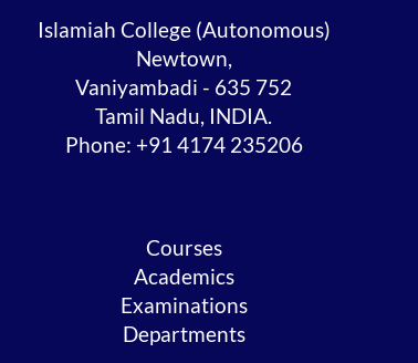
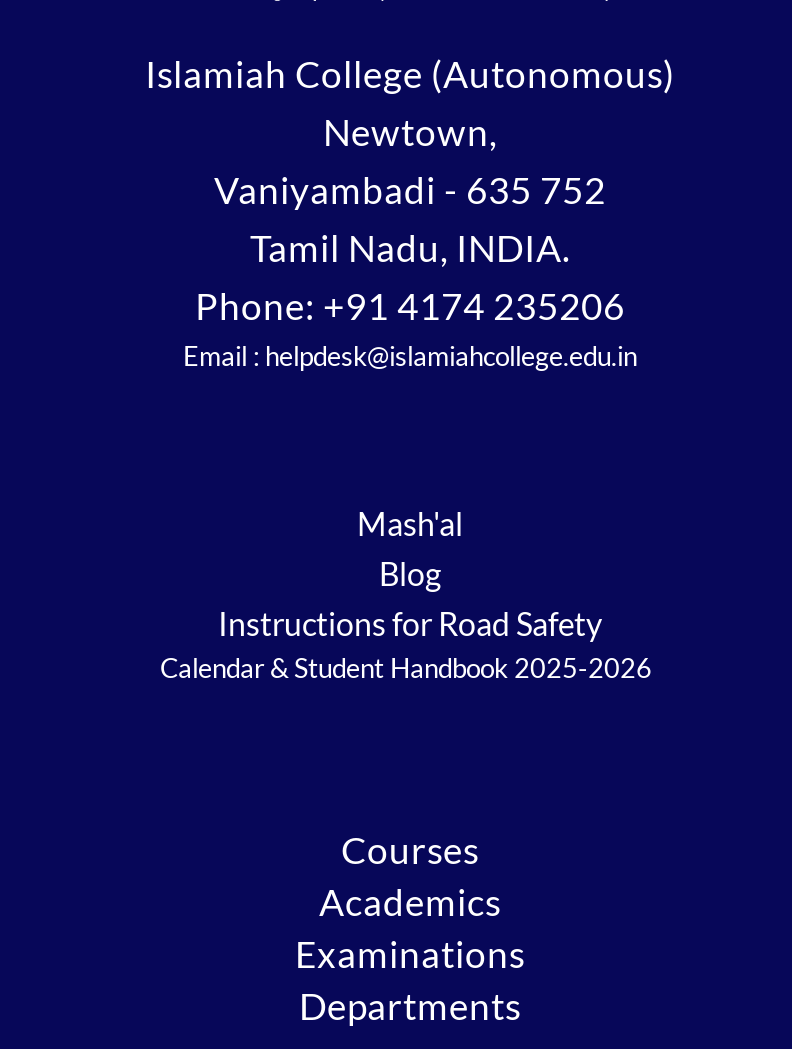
none -> [160,504,652,684] Mash'al | Blog | Instructions for Road Safety | Calendar & Student Handbook 2025-2026
none -> [183,340,637,372] Email : helpdesk@islamiahcollege.edu.in

